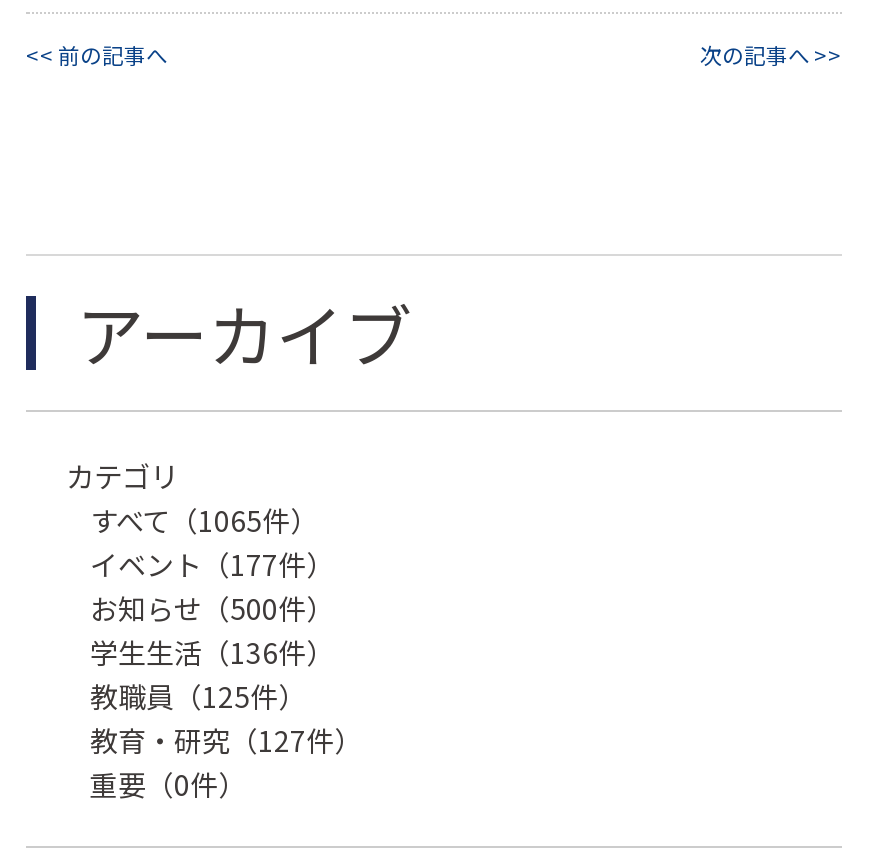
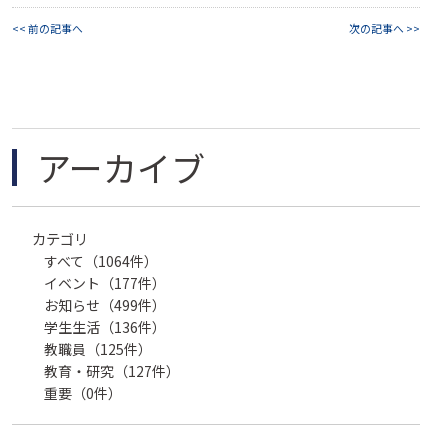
[90,499,318,539] すべて（1065件） -> [44,251,158,271] すべて（1064件）
[90,587,334,627] お知らせ（500件） -> [44,295,166,315] お知らせ（499件）

